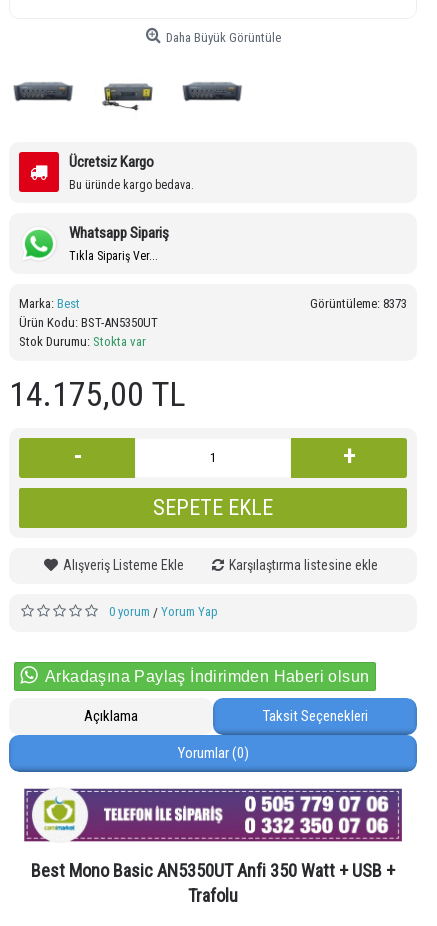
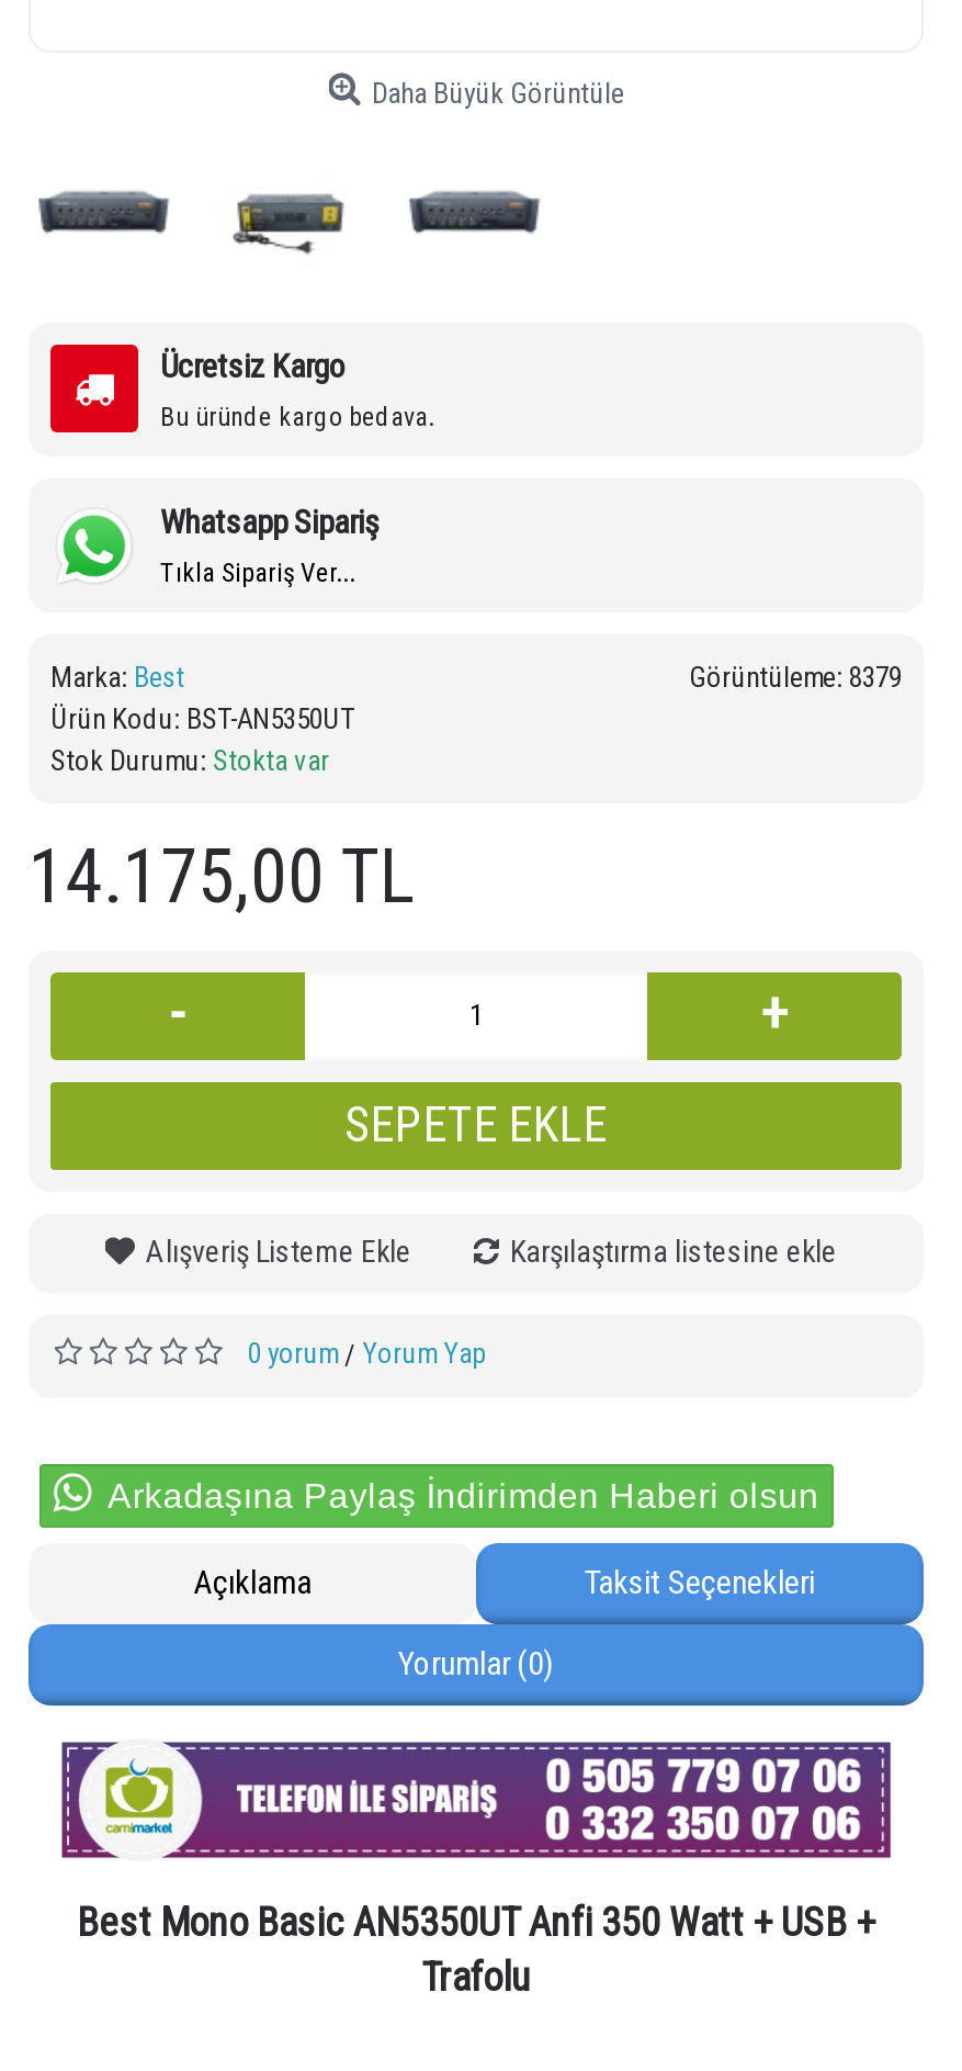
[310,296,407,311] Görüntüleme: 8373 -> [689,660,902,693] Görüntüleme: 8379

